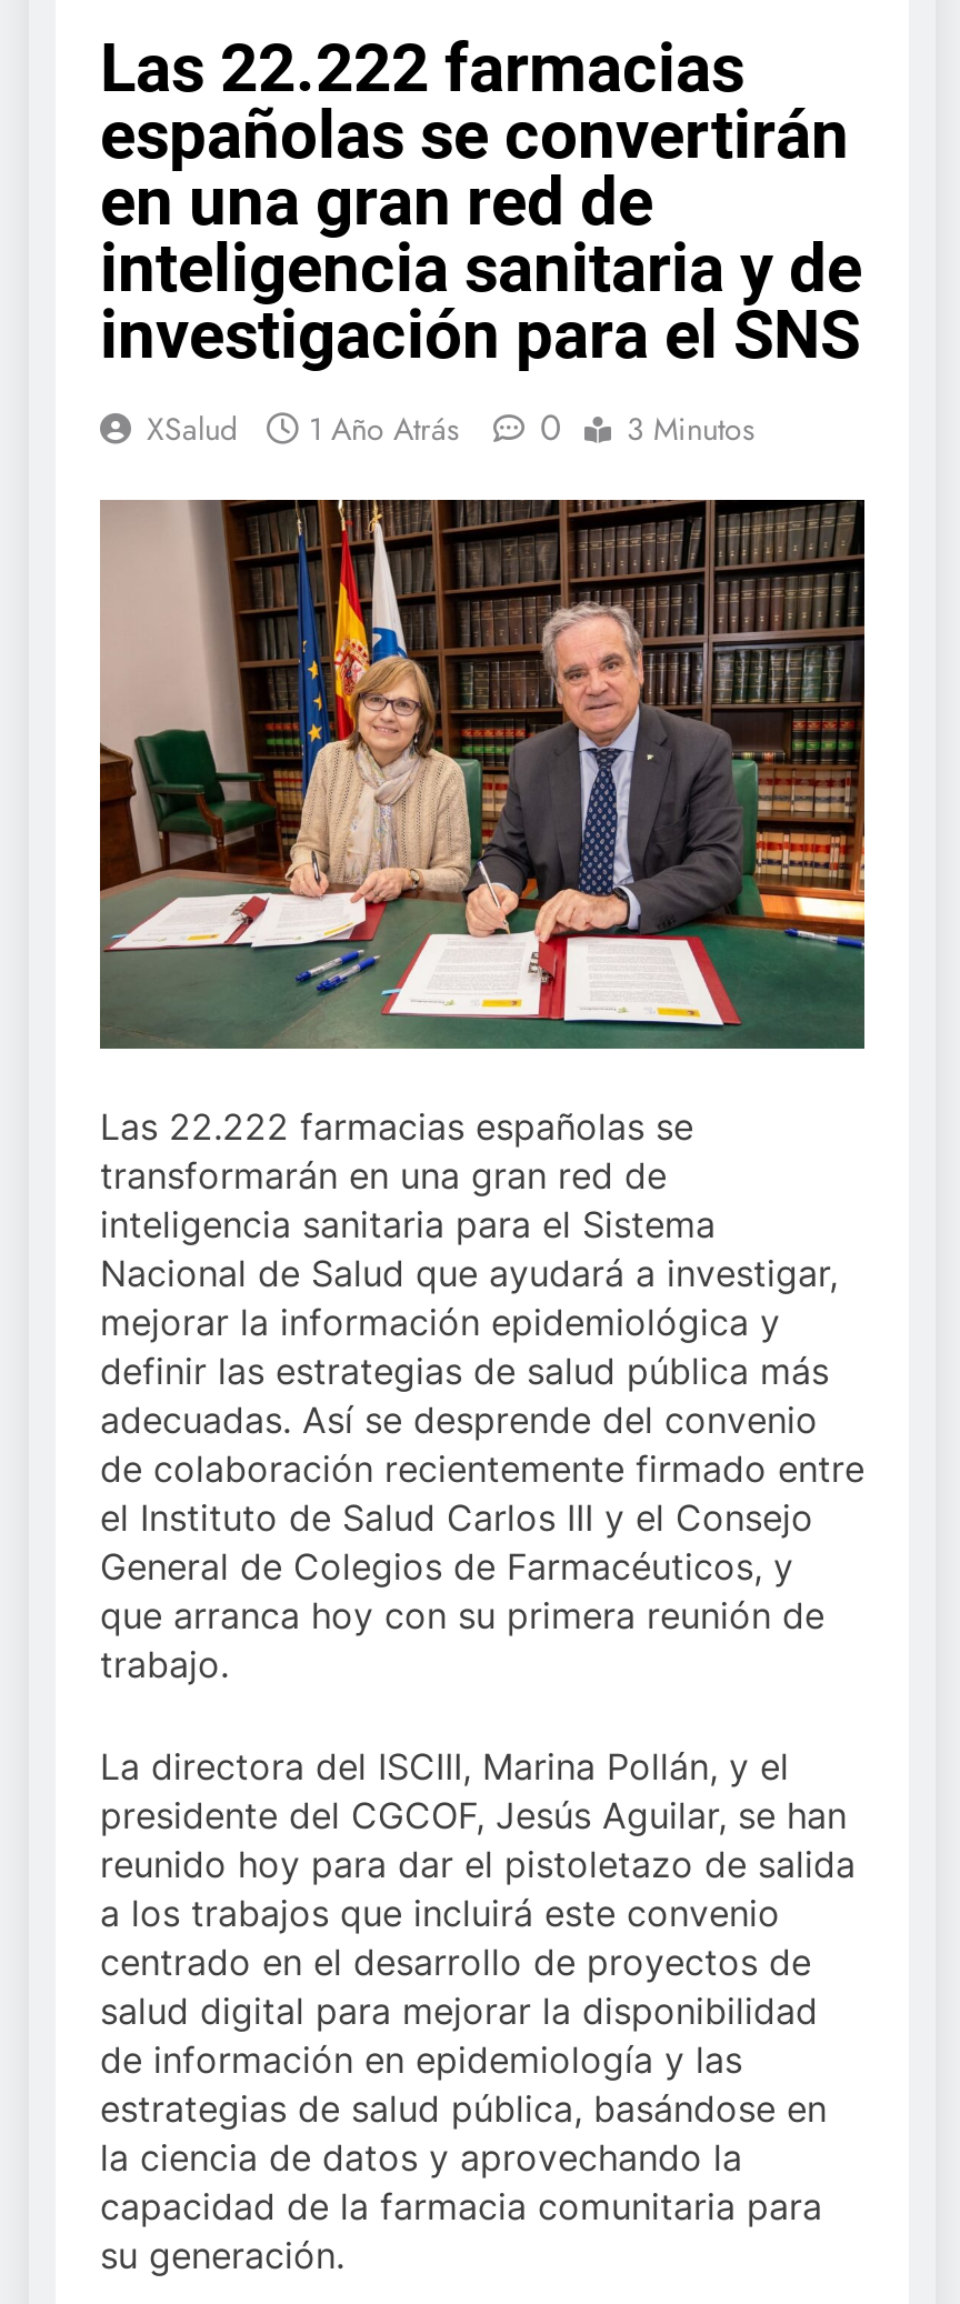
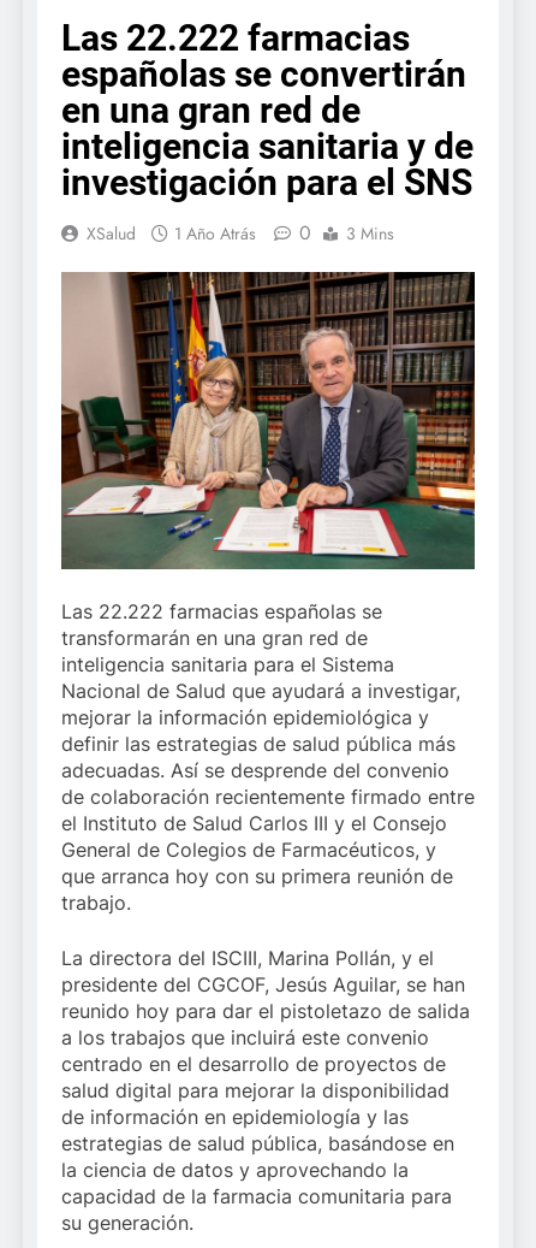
[147,402,756,453] XSalud 1 Año Atrás 0 3 Minutos -> [87,219,394,247] XSalud 1 Año Atrás 0 3 Mins

